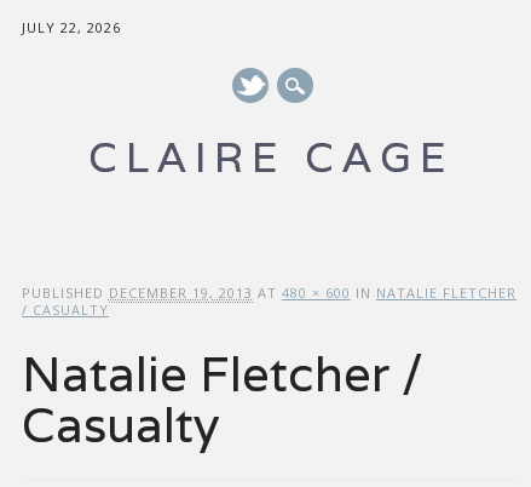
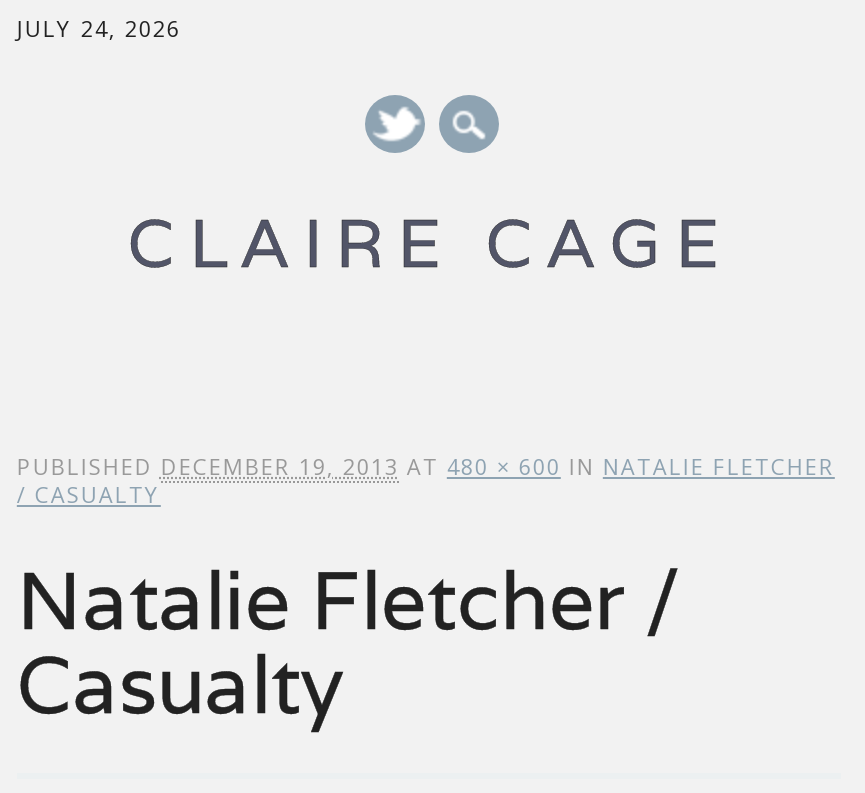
[22,18,121,36] JULY 22, 2026 -> [17,13,181,43] JULY 24, 2026

